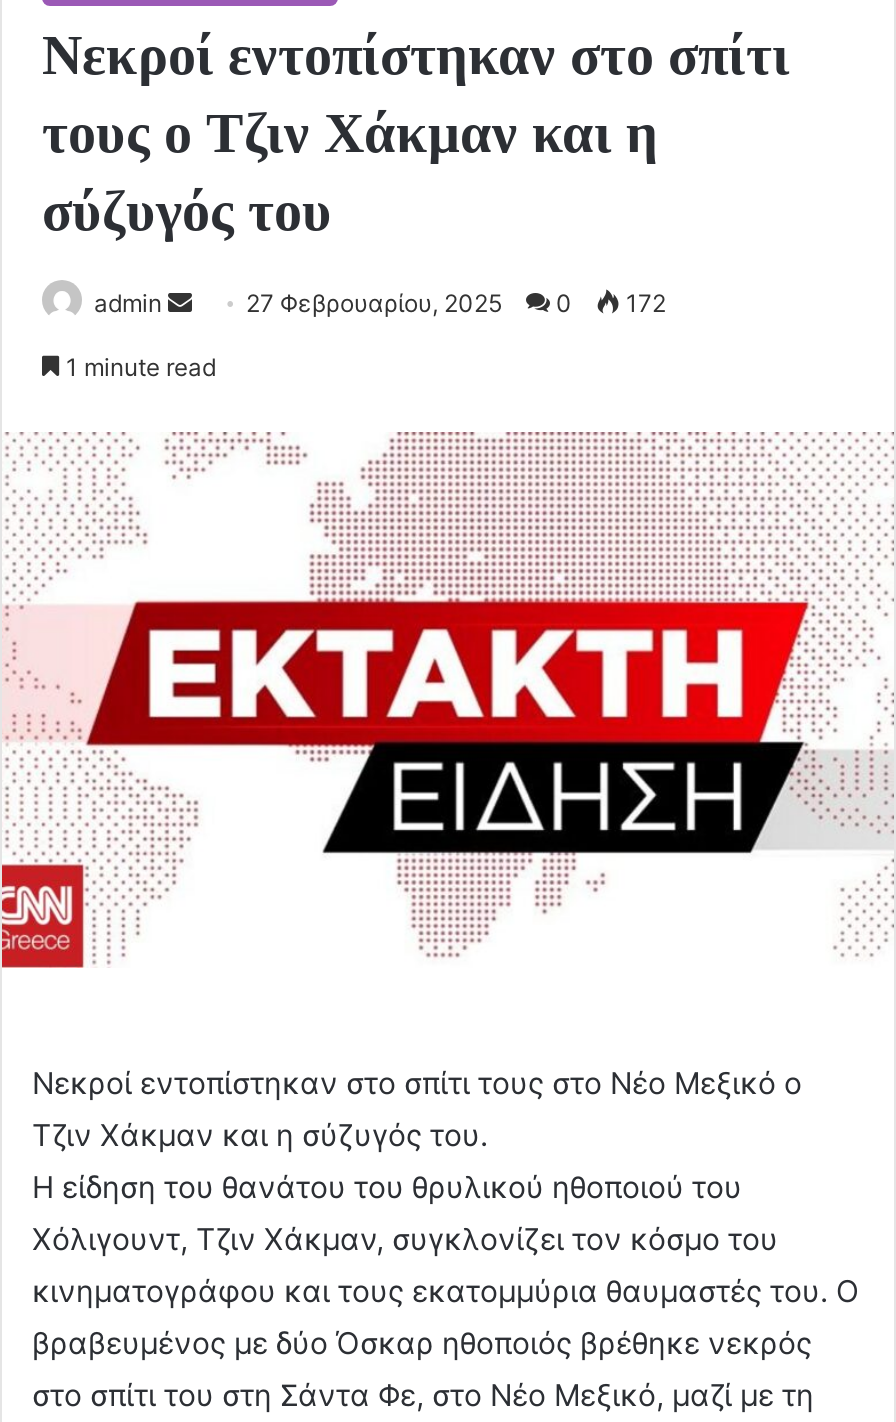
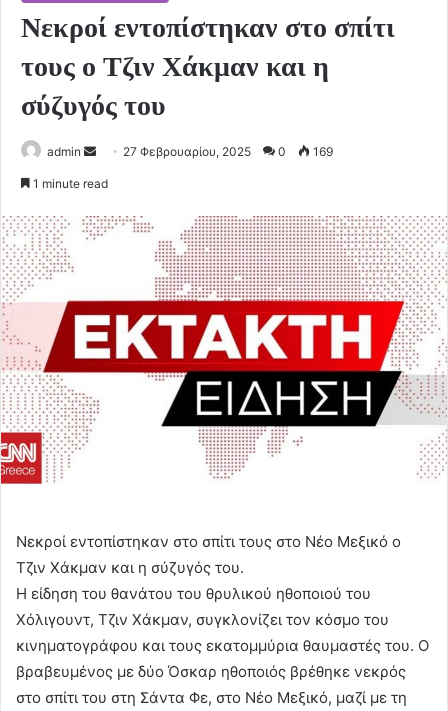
[620,287,666,317] 172 -> [310,144,333,159] 169

